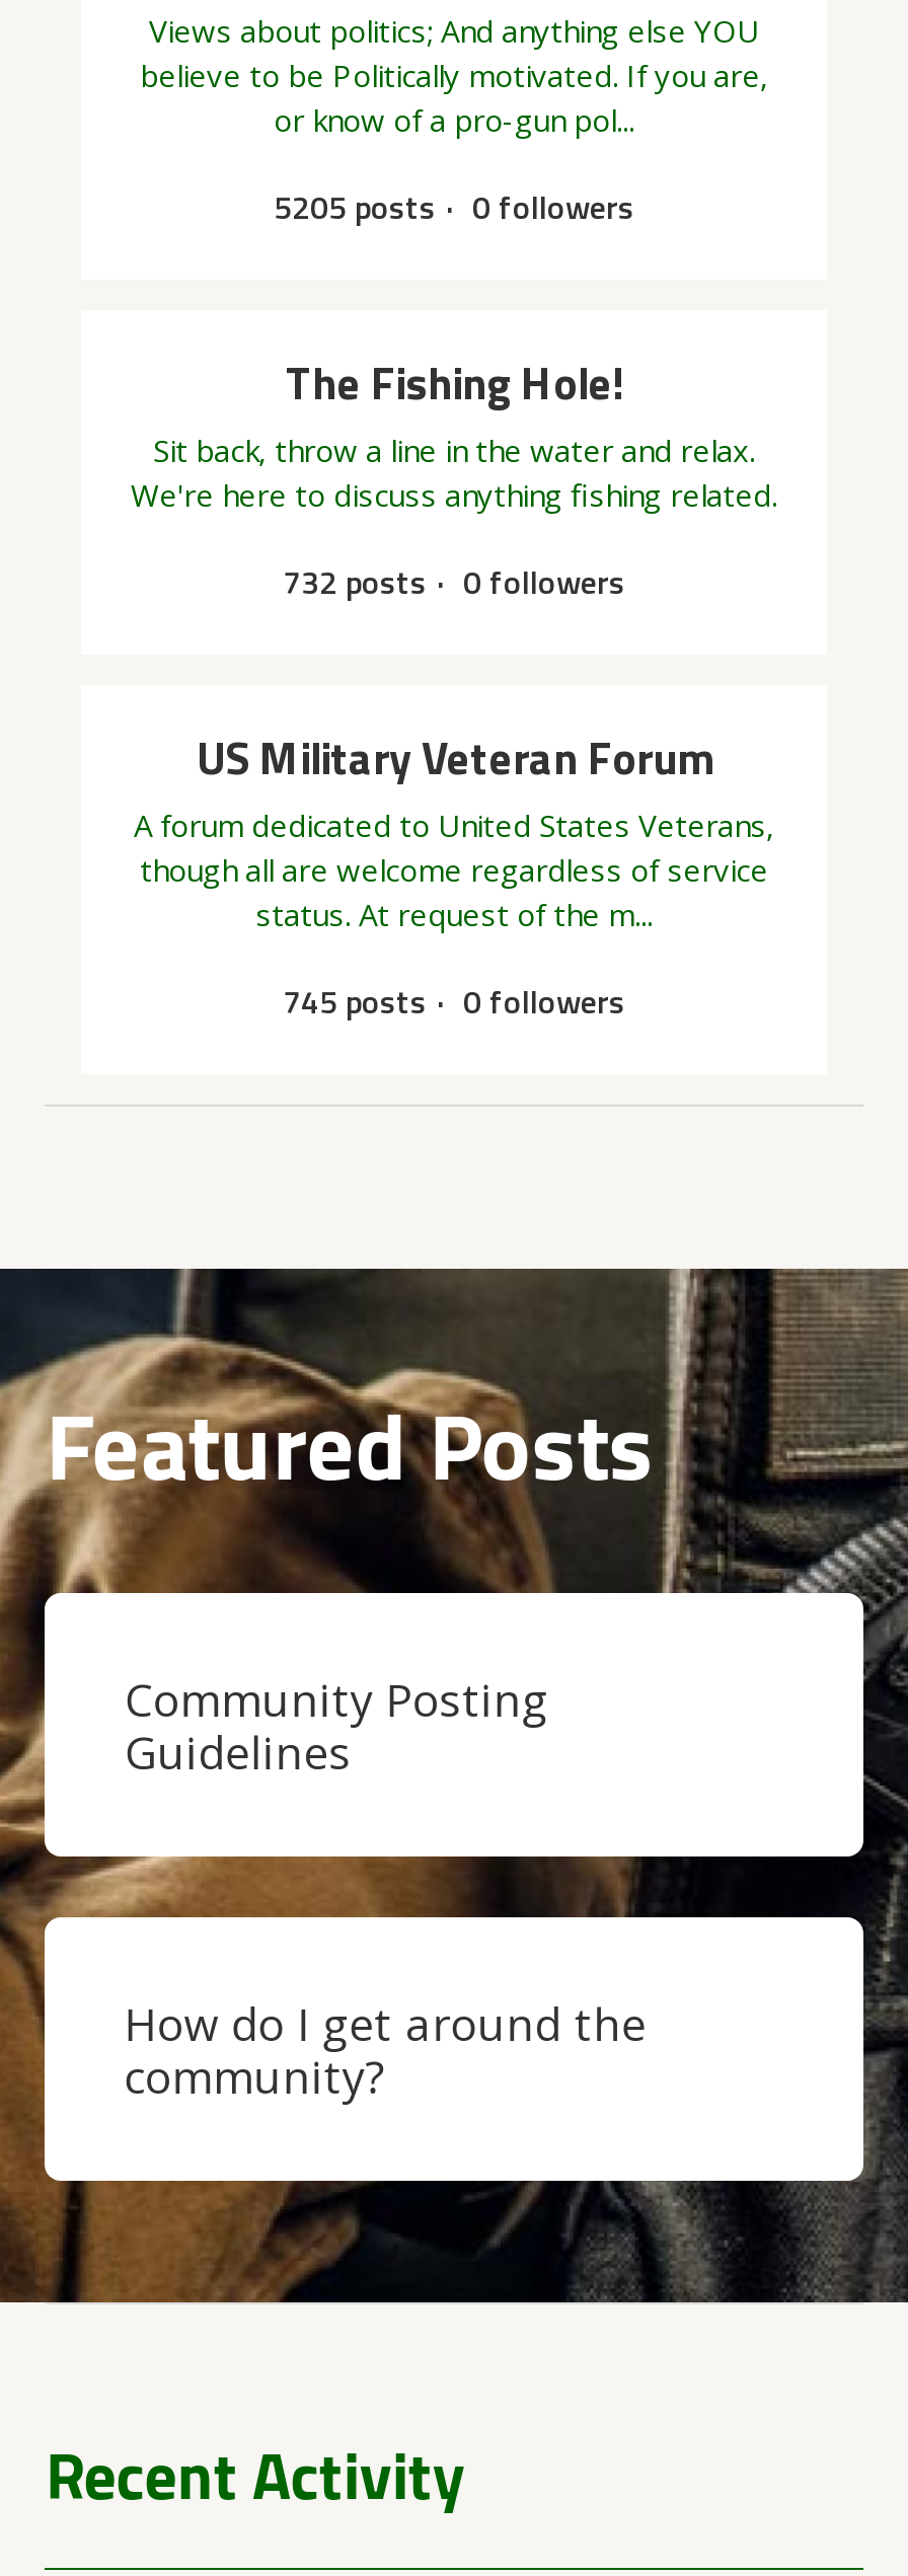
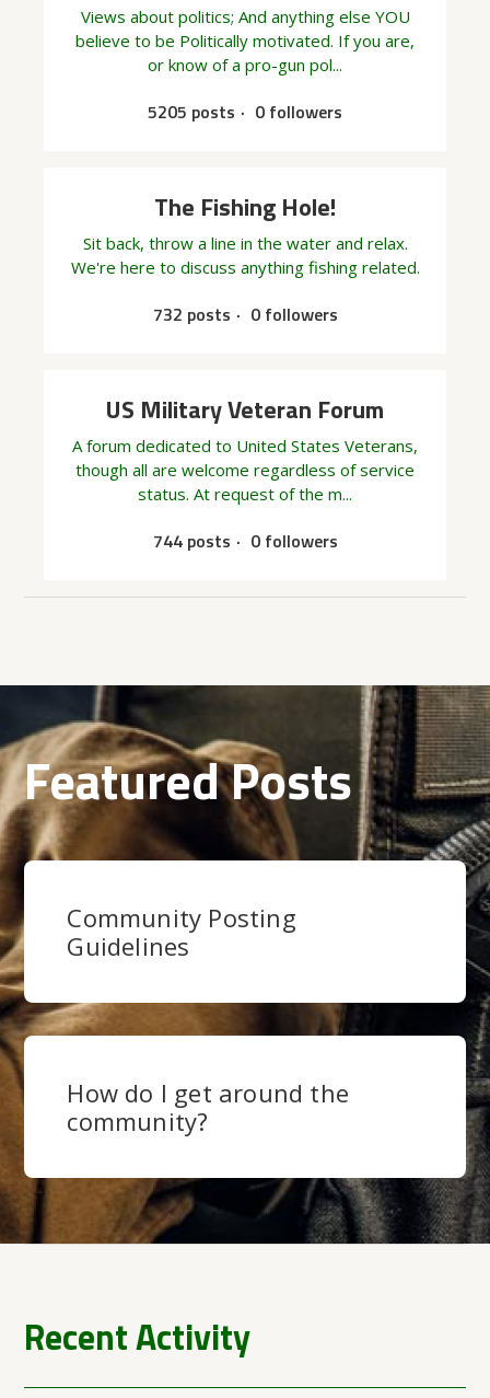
[283,977,625,1026] 745 posts 0 followers -> [153,528,337,554] 744 posts 0 followers

